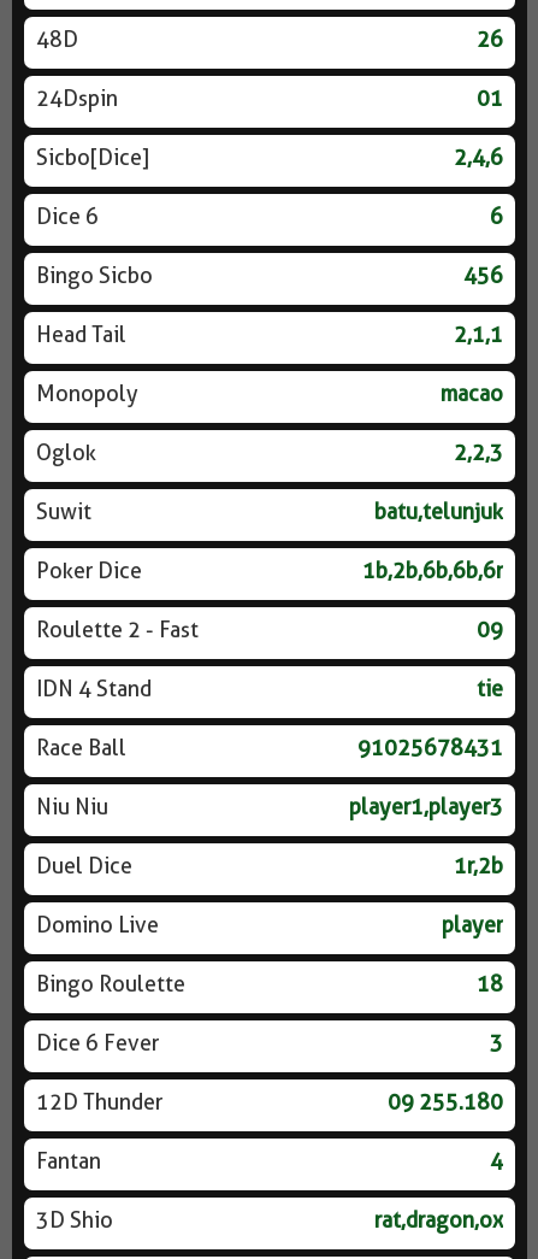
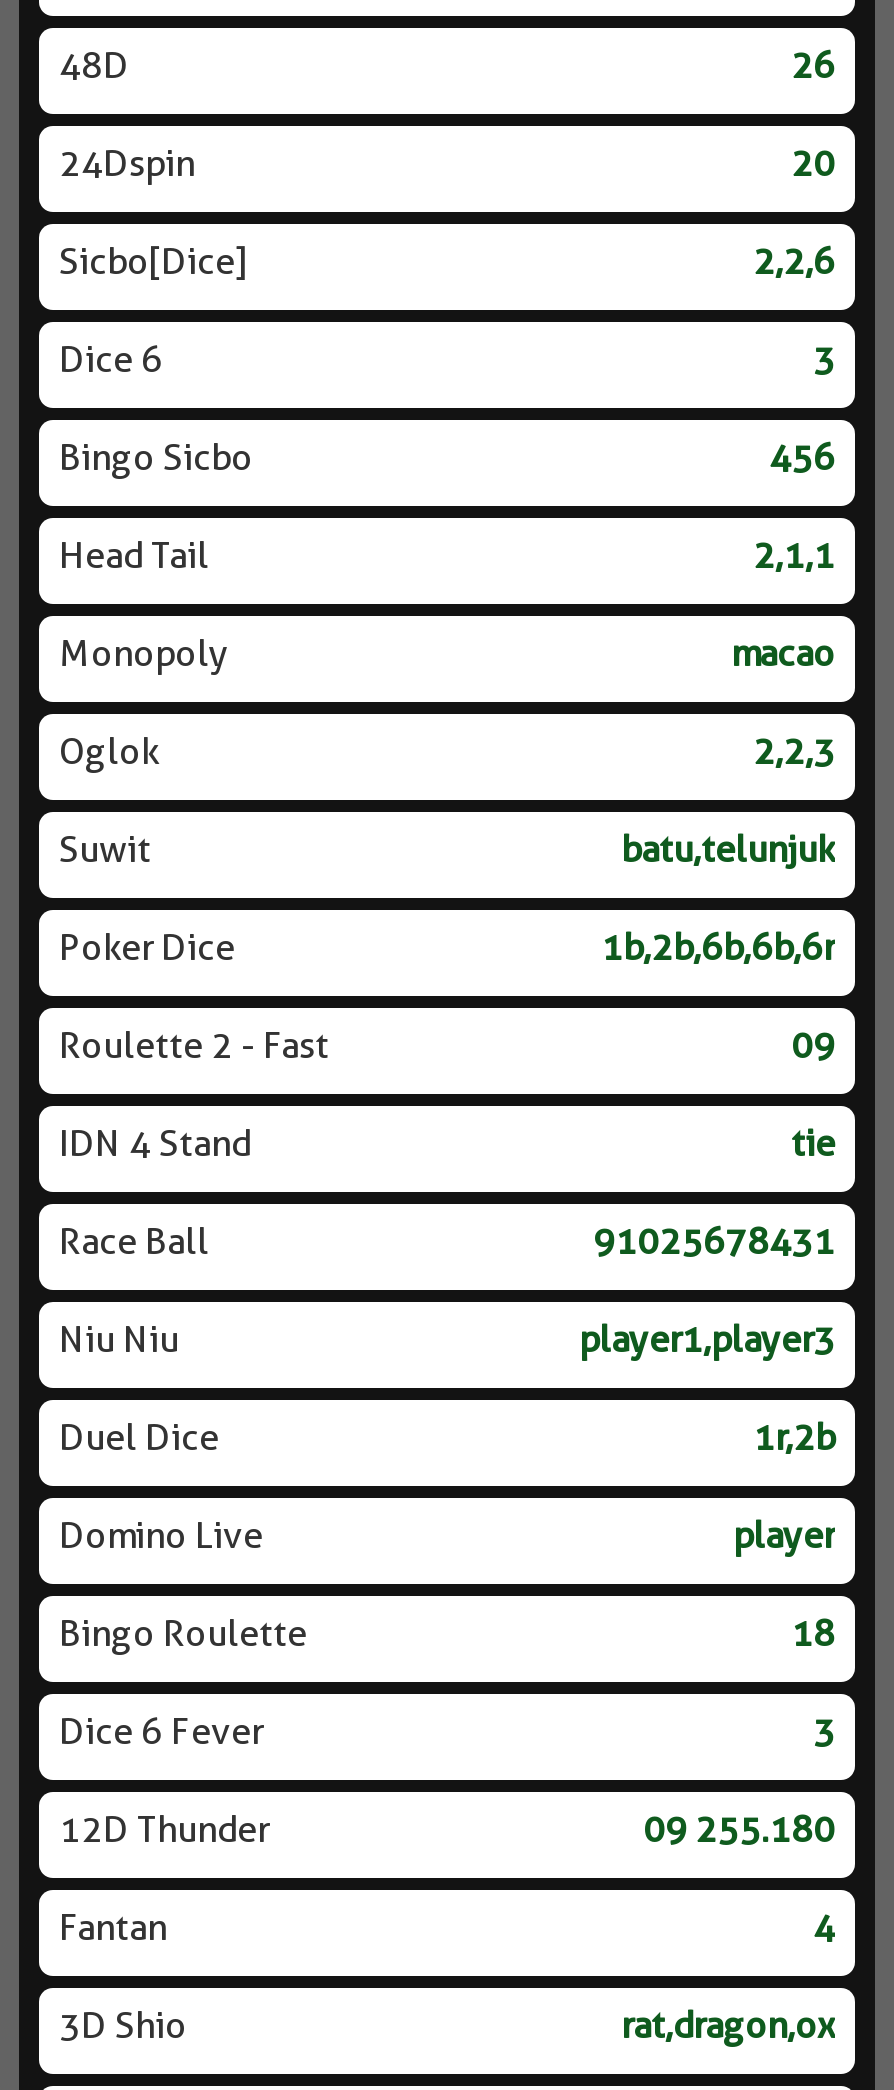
[477,86,503,111] 01 -> [791,142,835,184] 20
[454,145,503,170] 2,4,6 -> [753,240,835,282] 2,2,6
[490,204,503,229] 6 -> [813,338,835,380] 3

